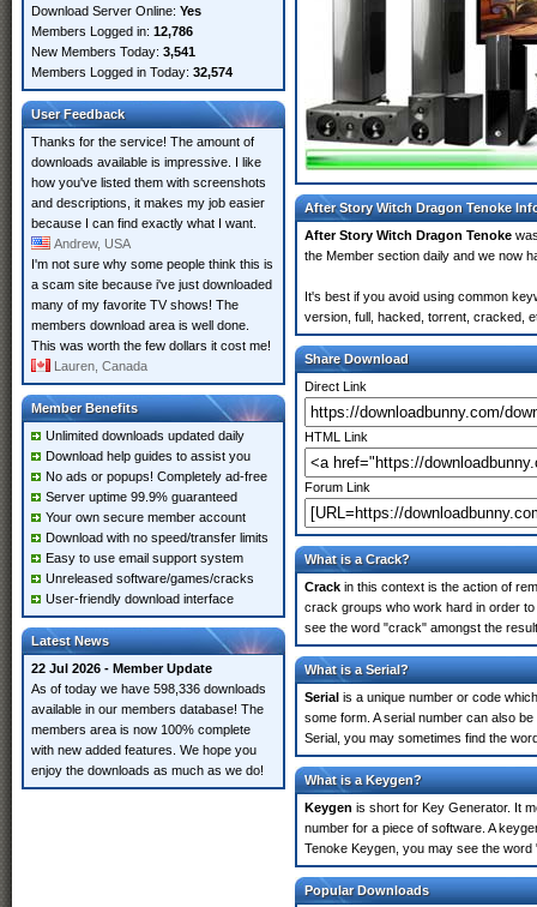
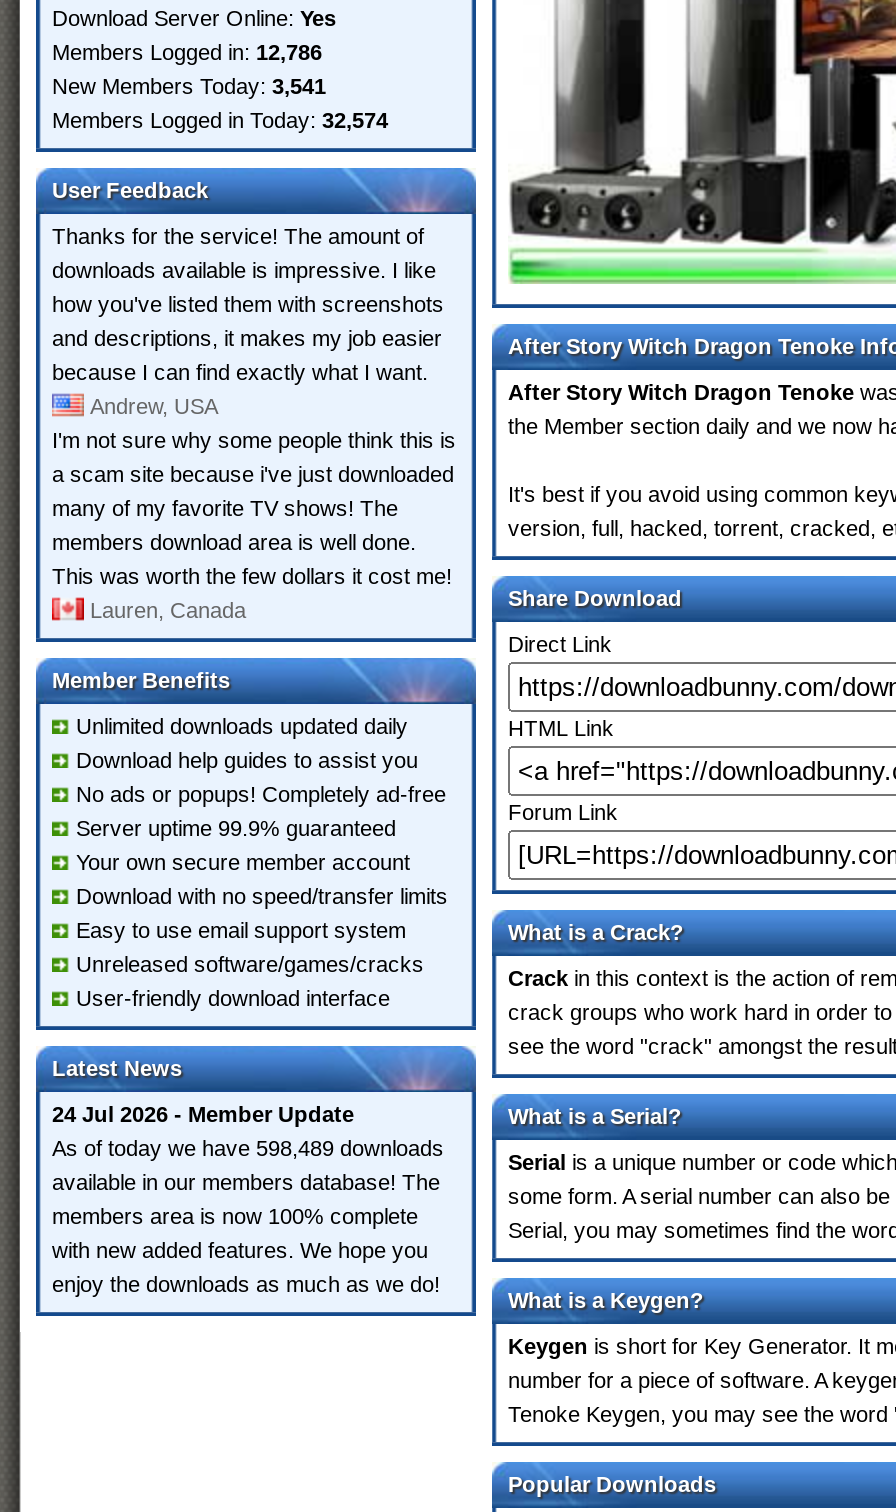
[31,661,212,675] 22 Jul 2026 - Member Update -> [52,1102,354,1126] 24 Jul 2026 - Member Update
[31,681,266,696] As of today we have 598,336 downloads -> [52,1136,444,1160] As of today we have 598,489 downloads

